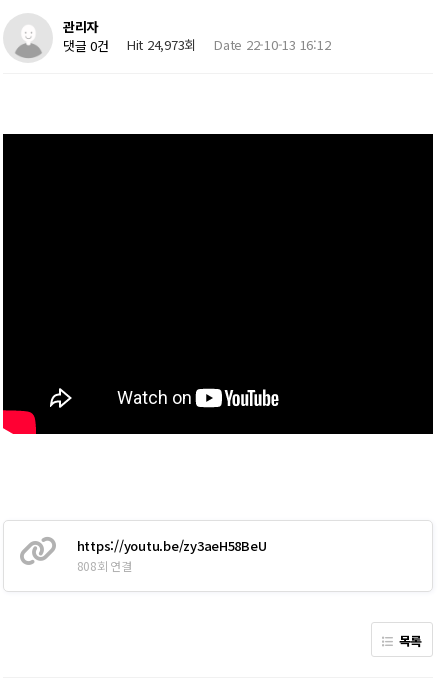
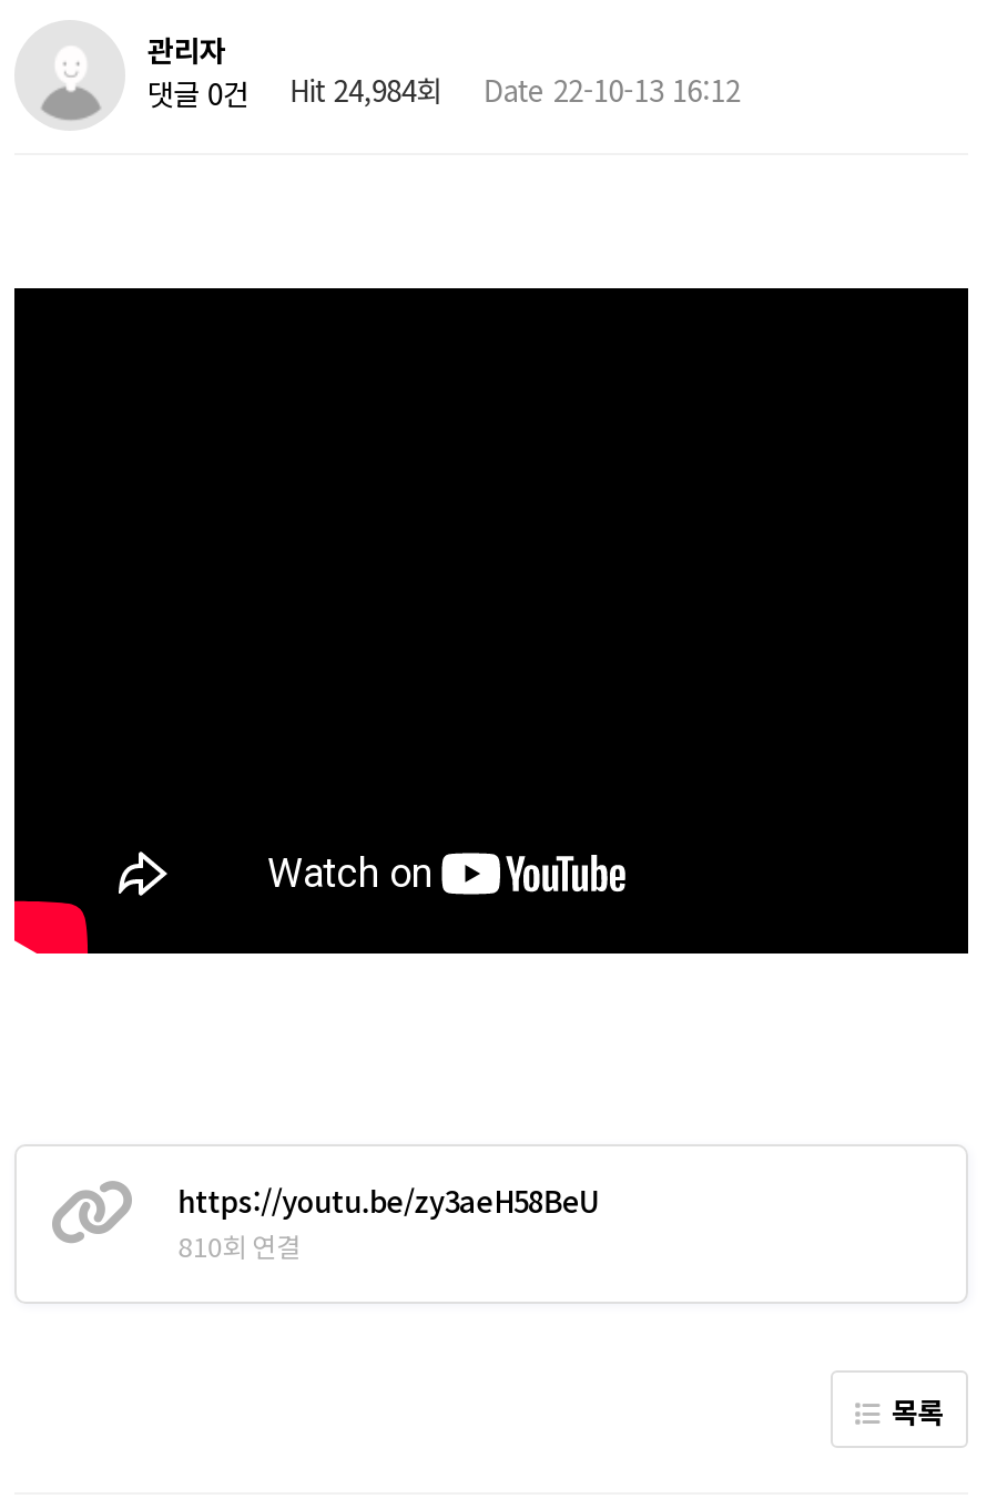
[63,35,330,55] 댓글 0건 Hit 24,973회 Date 22-10-13 16:12 -> [147,69,740,114] 댓글 0건 Hit 24,984회 Date 22-10-13 16:12
[77,557,132,574] 808회 연결 -> [178,1226,300,1264] 810회 연결

